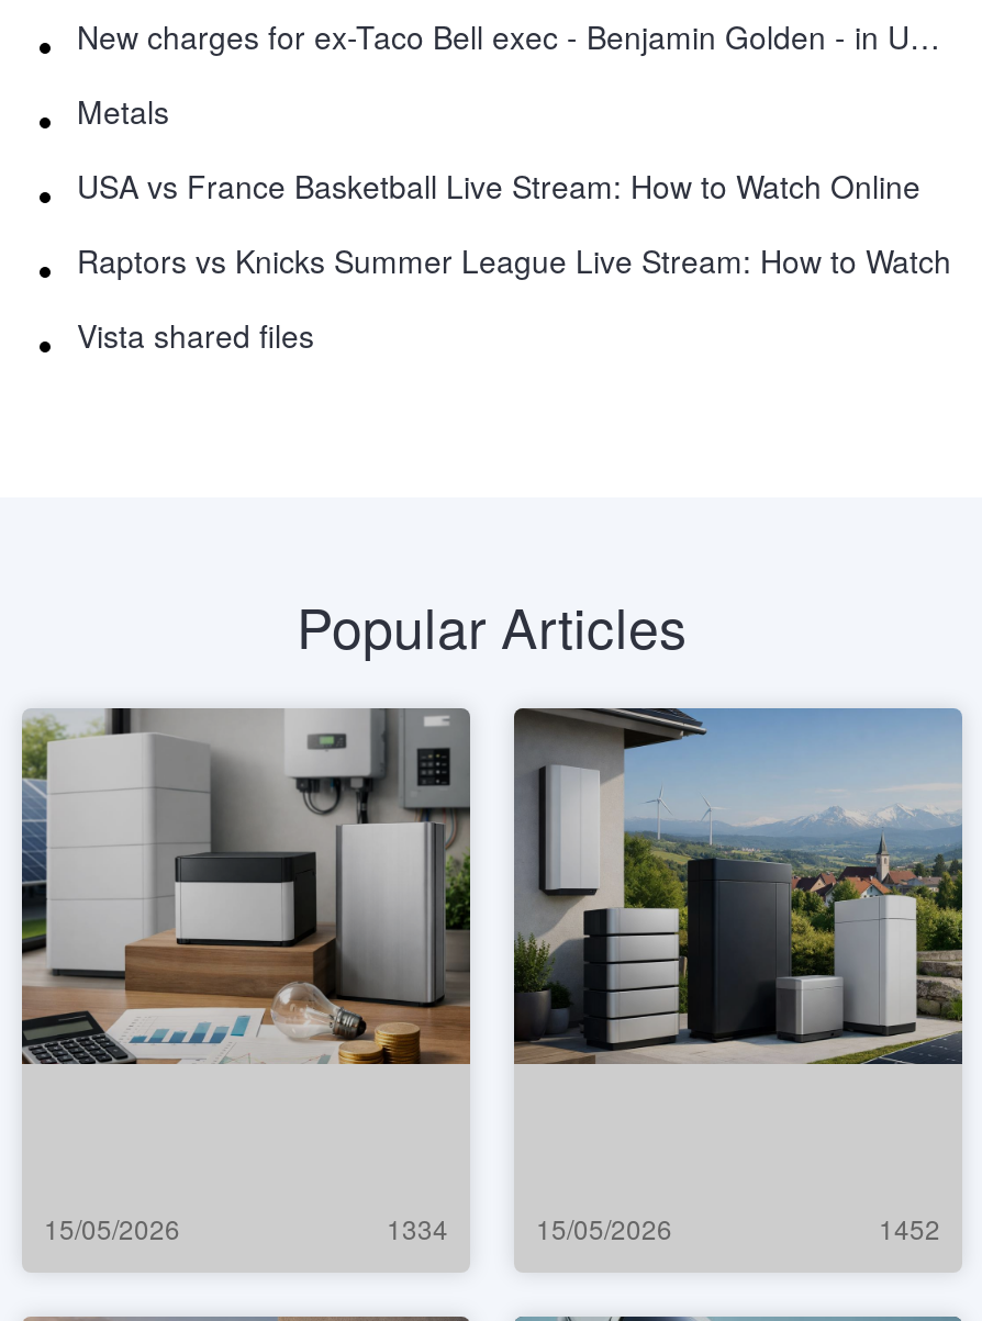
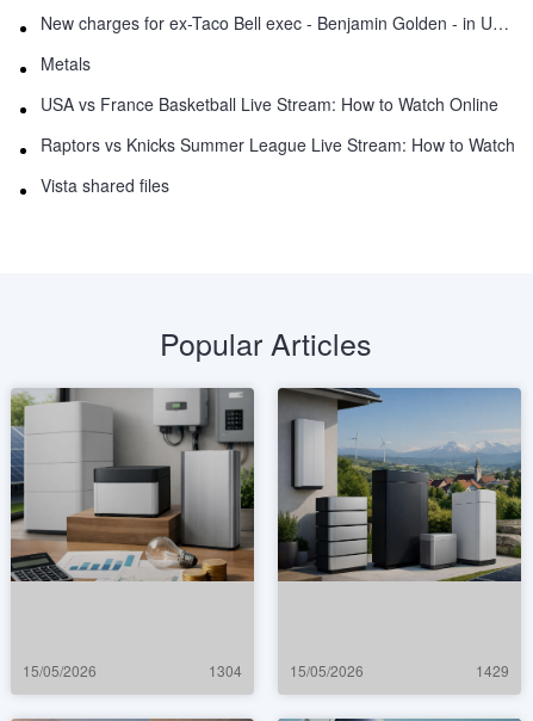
[387,1209,448,1246] 1334 -> [209,660,242,680] 1304
[879,1209,940,1246] 1452 -> [476,660,509,680] 1429

